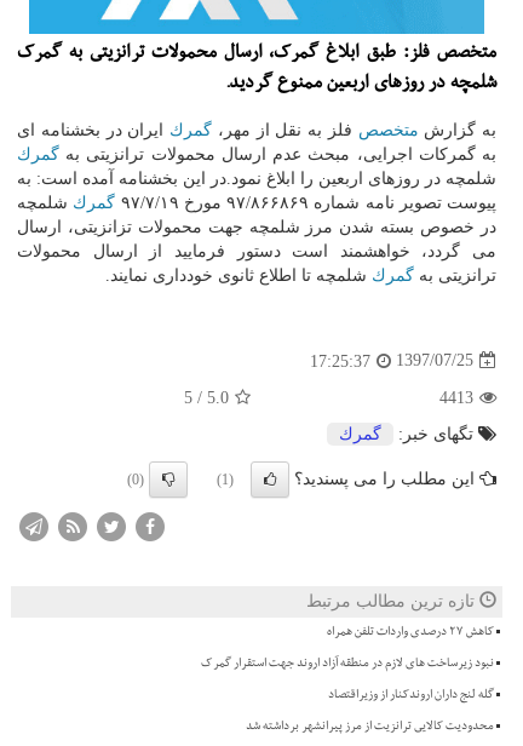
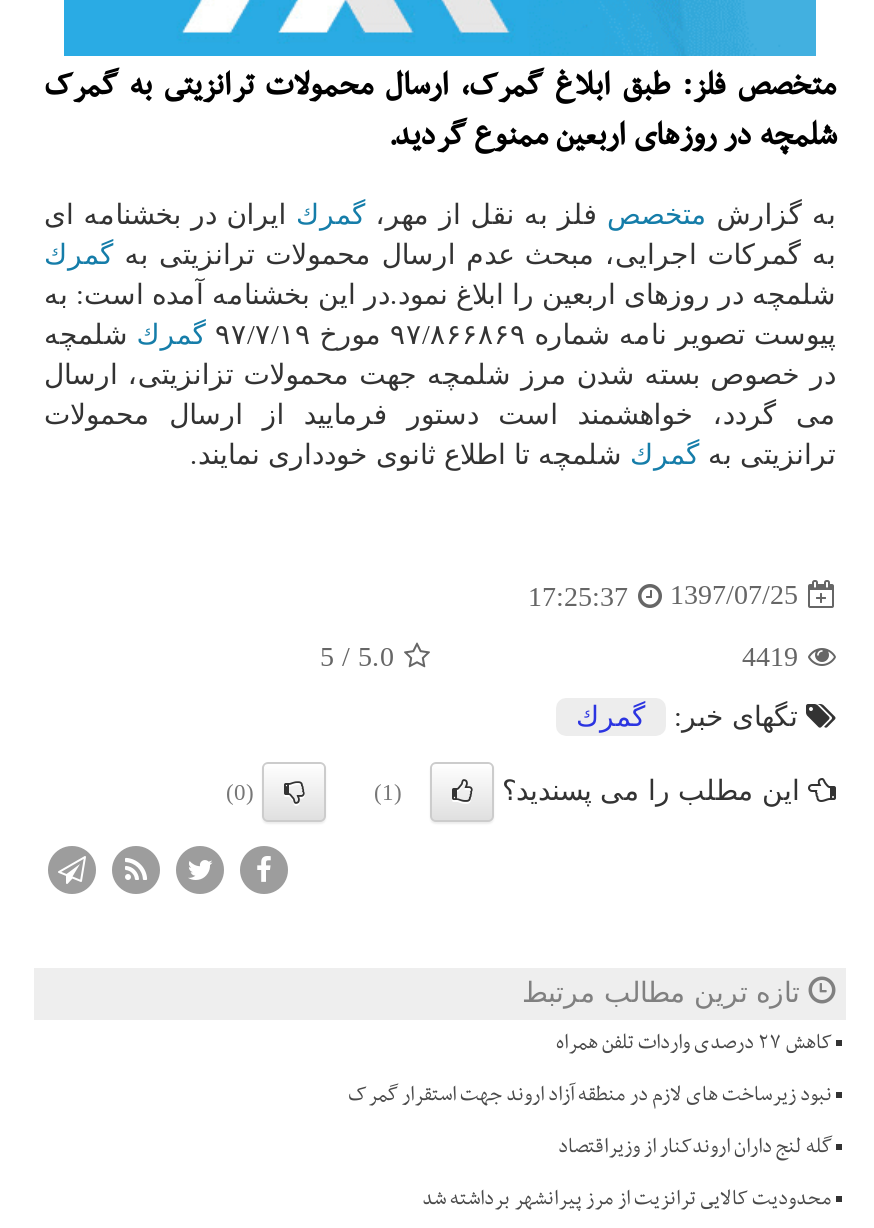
[439,389,473,407] 4413 -> [742,642,798,672] 4419

